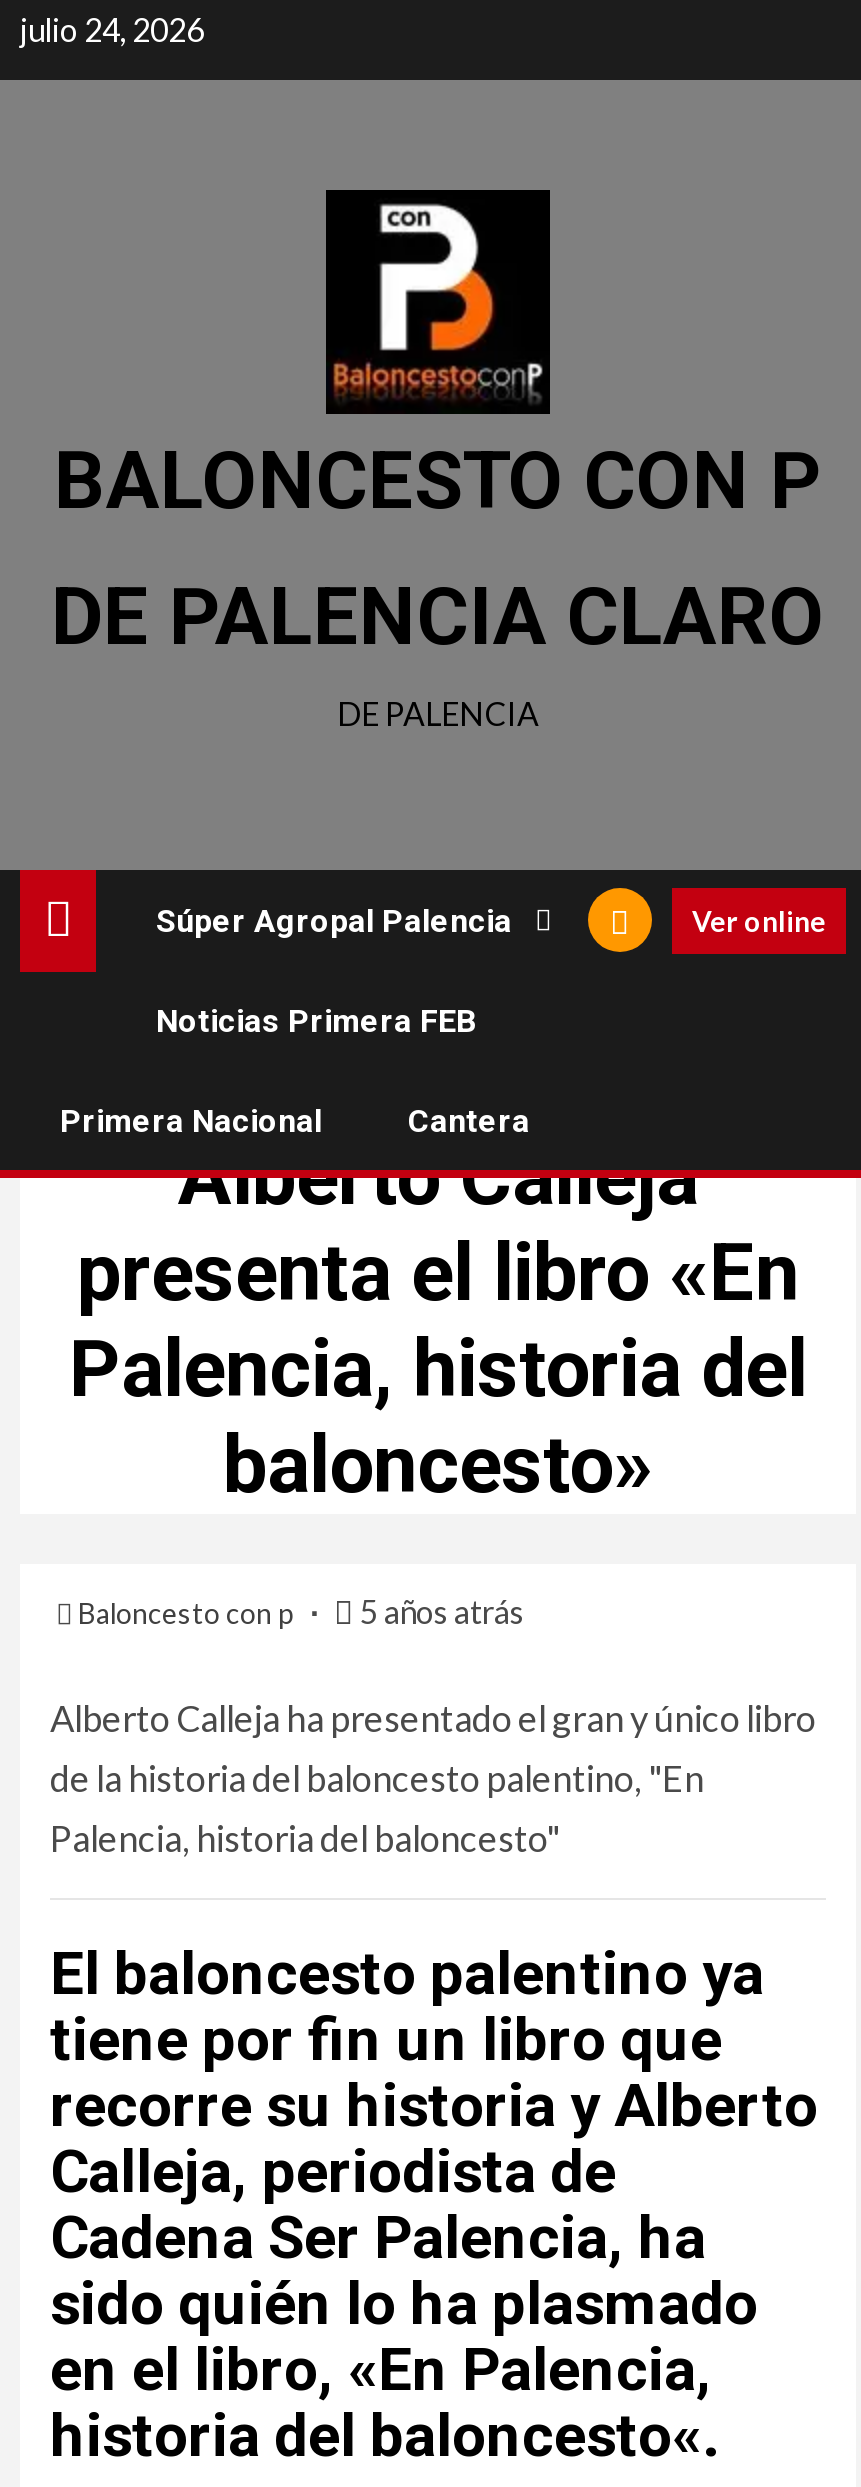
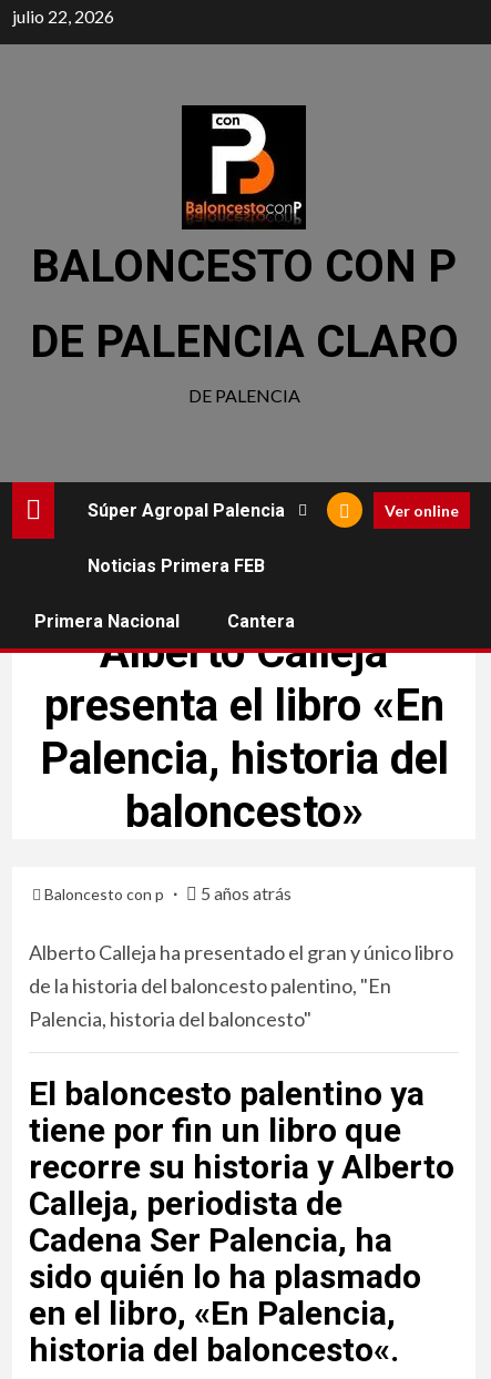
[20,10,204,48] julio 24, 2026 -> [12,6,114,27] julio 22, 2026

